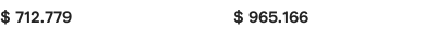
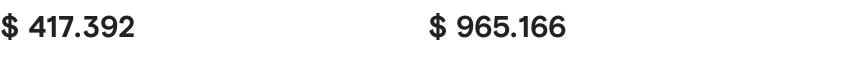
[0,9,72,26] $ 712.779 -> [0,12,136,42] $ 417.392

